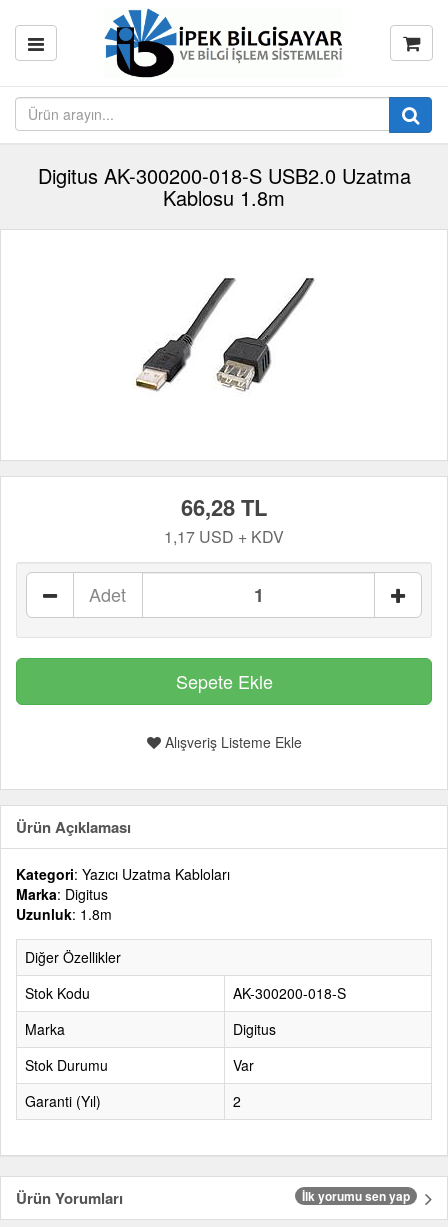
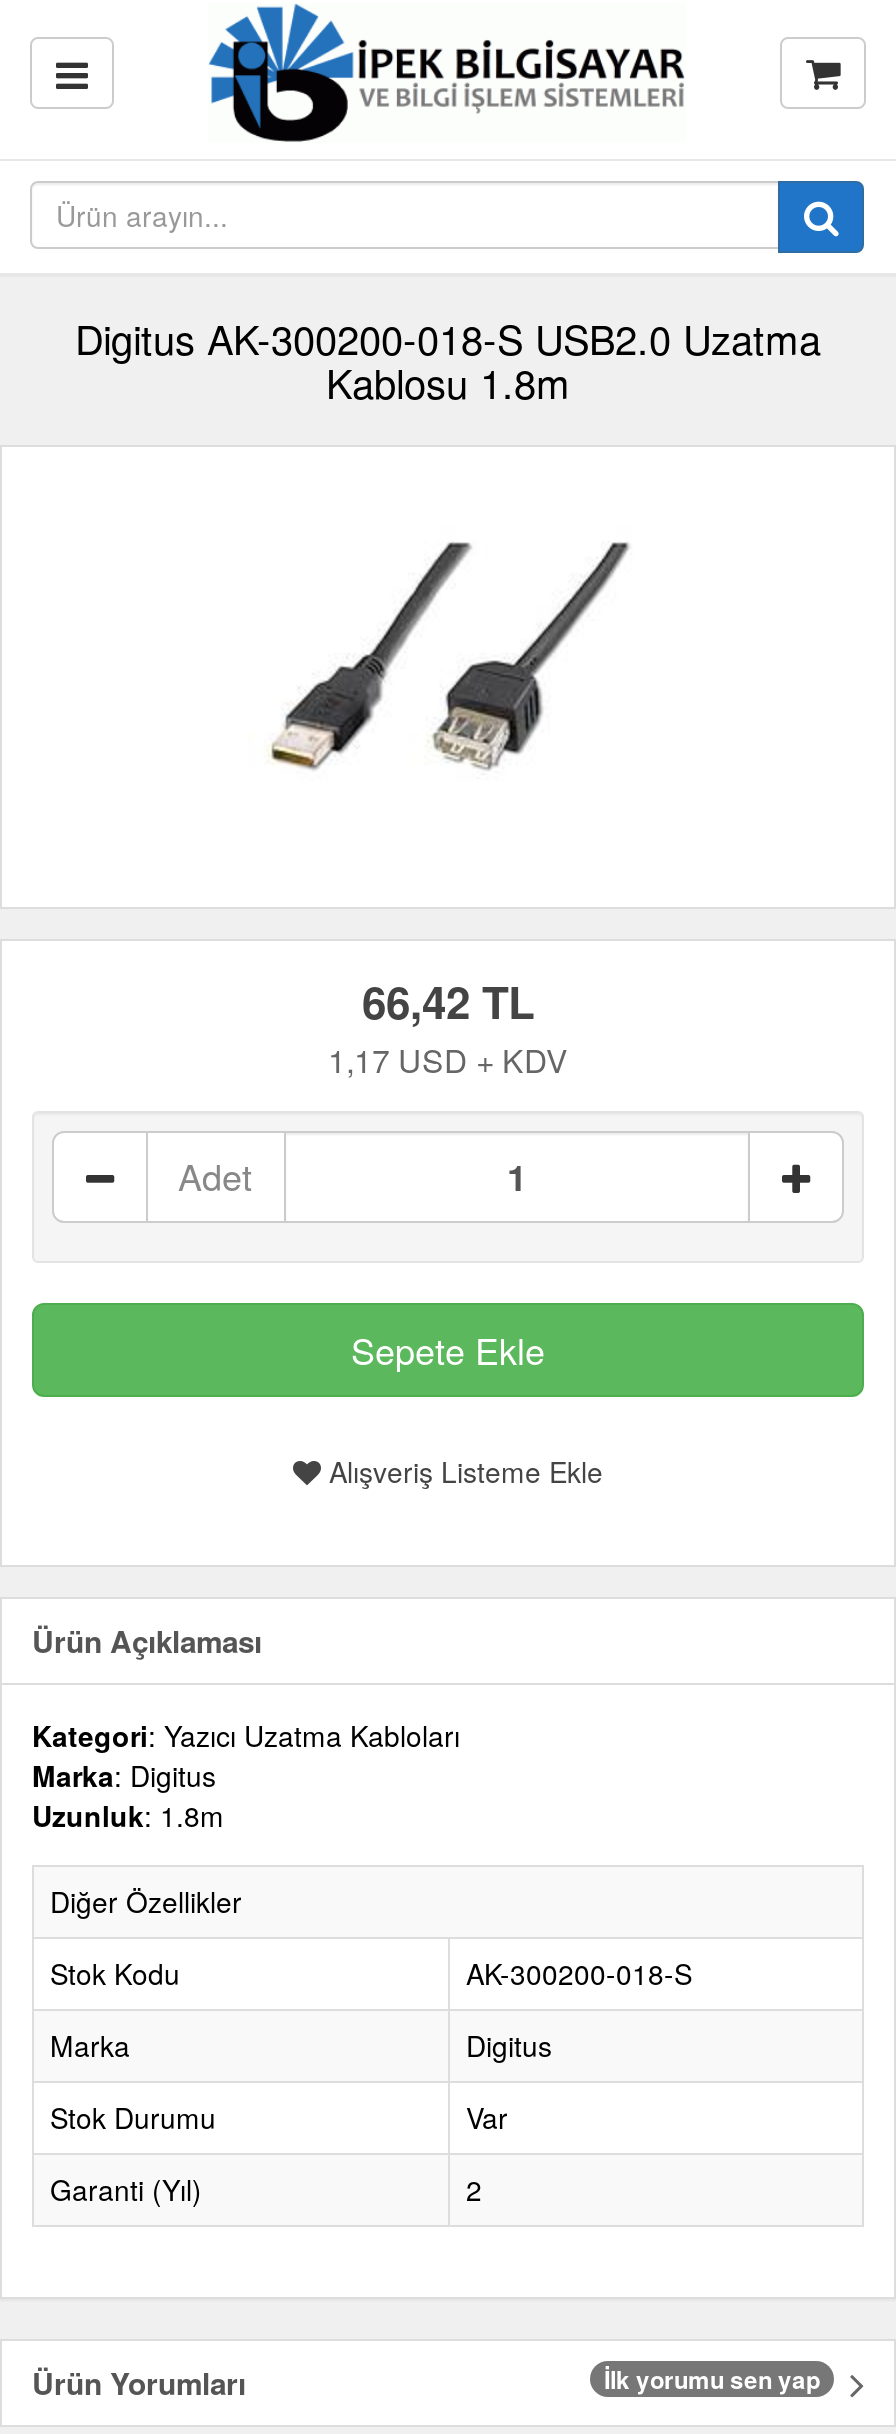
[181,491,267,523] 66,28 TL -> [362,969,534,1033] 66,42 TL

